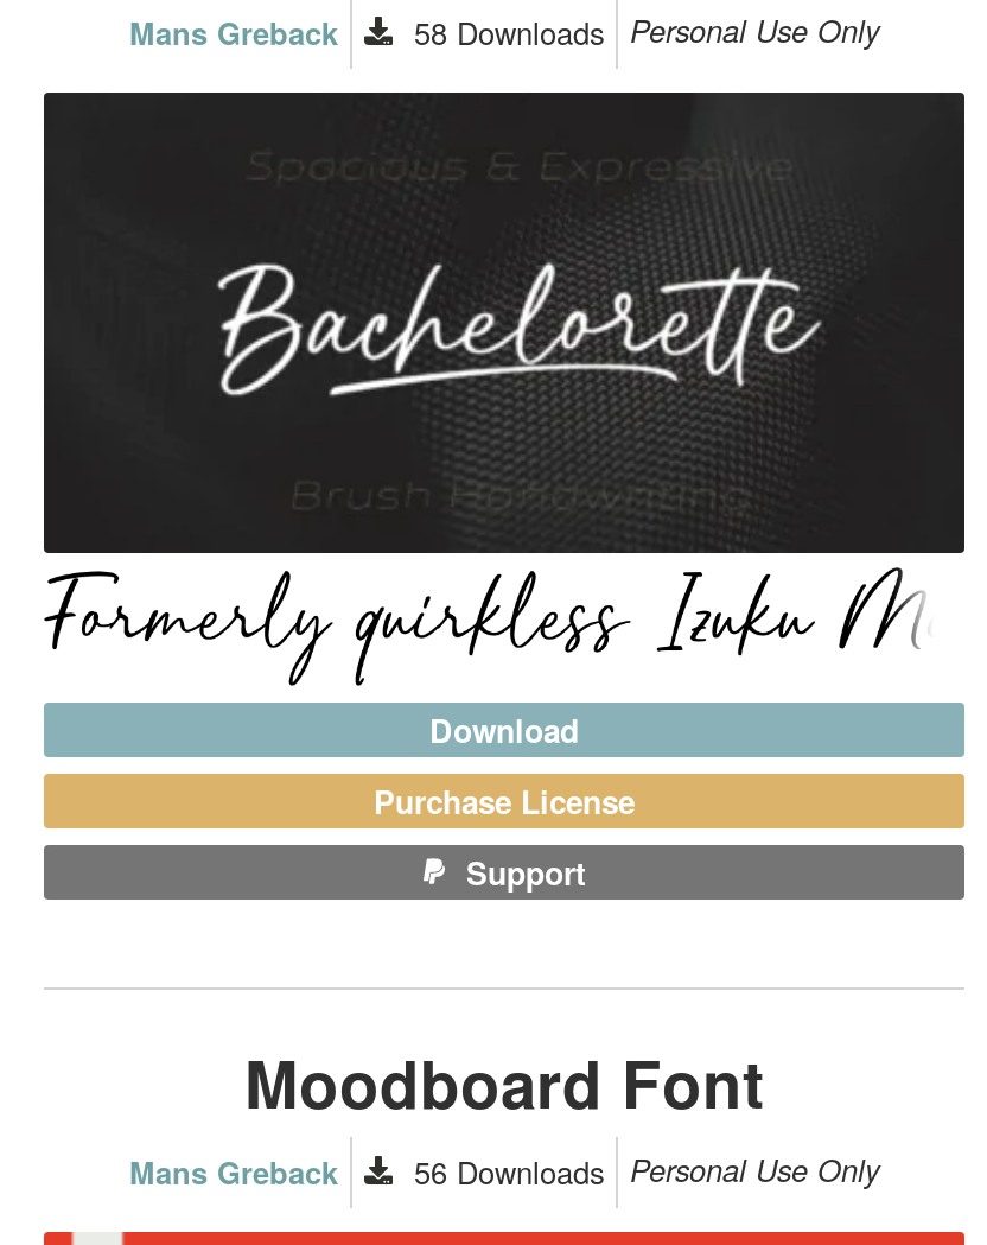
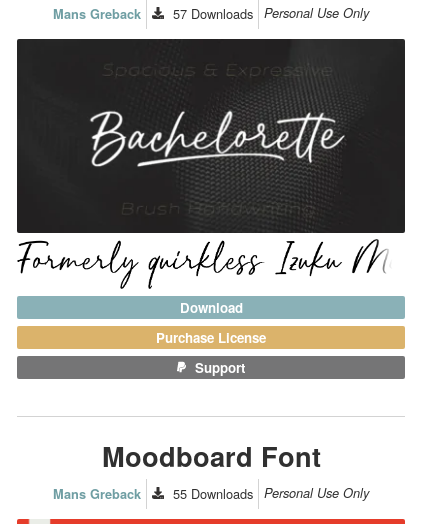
[129,9,879,54] Mans Greback 58 Downloads Personal Use Only -> [53,4,369,23] Mans Greback 57 Downloads Personal Use Only
[129,1148,879,1193] Mans Greback 56 Downloads Personal Use Only -> [53,484,369,503] Mans Greback 55 Downloads Personal Use Only

